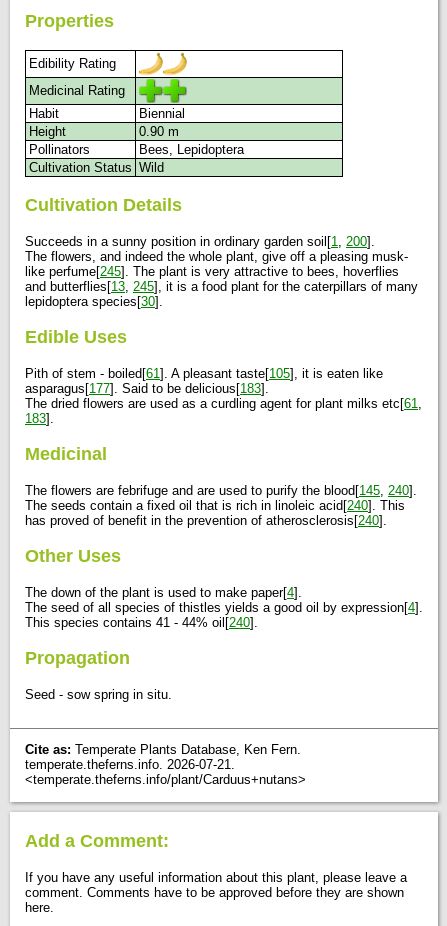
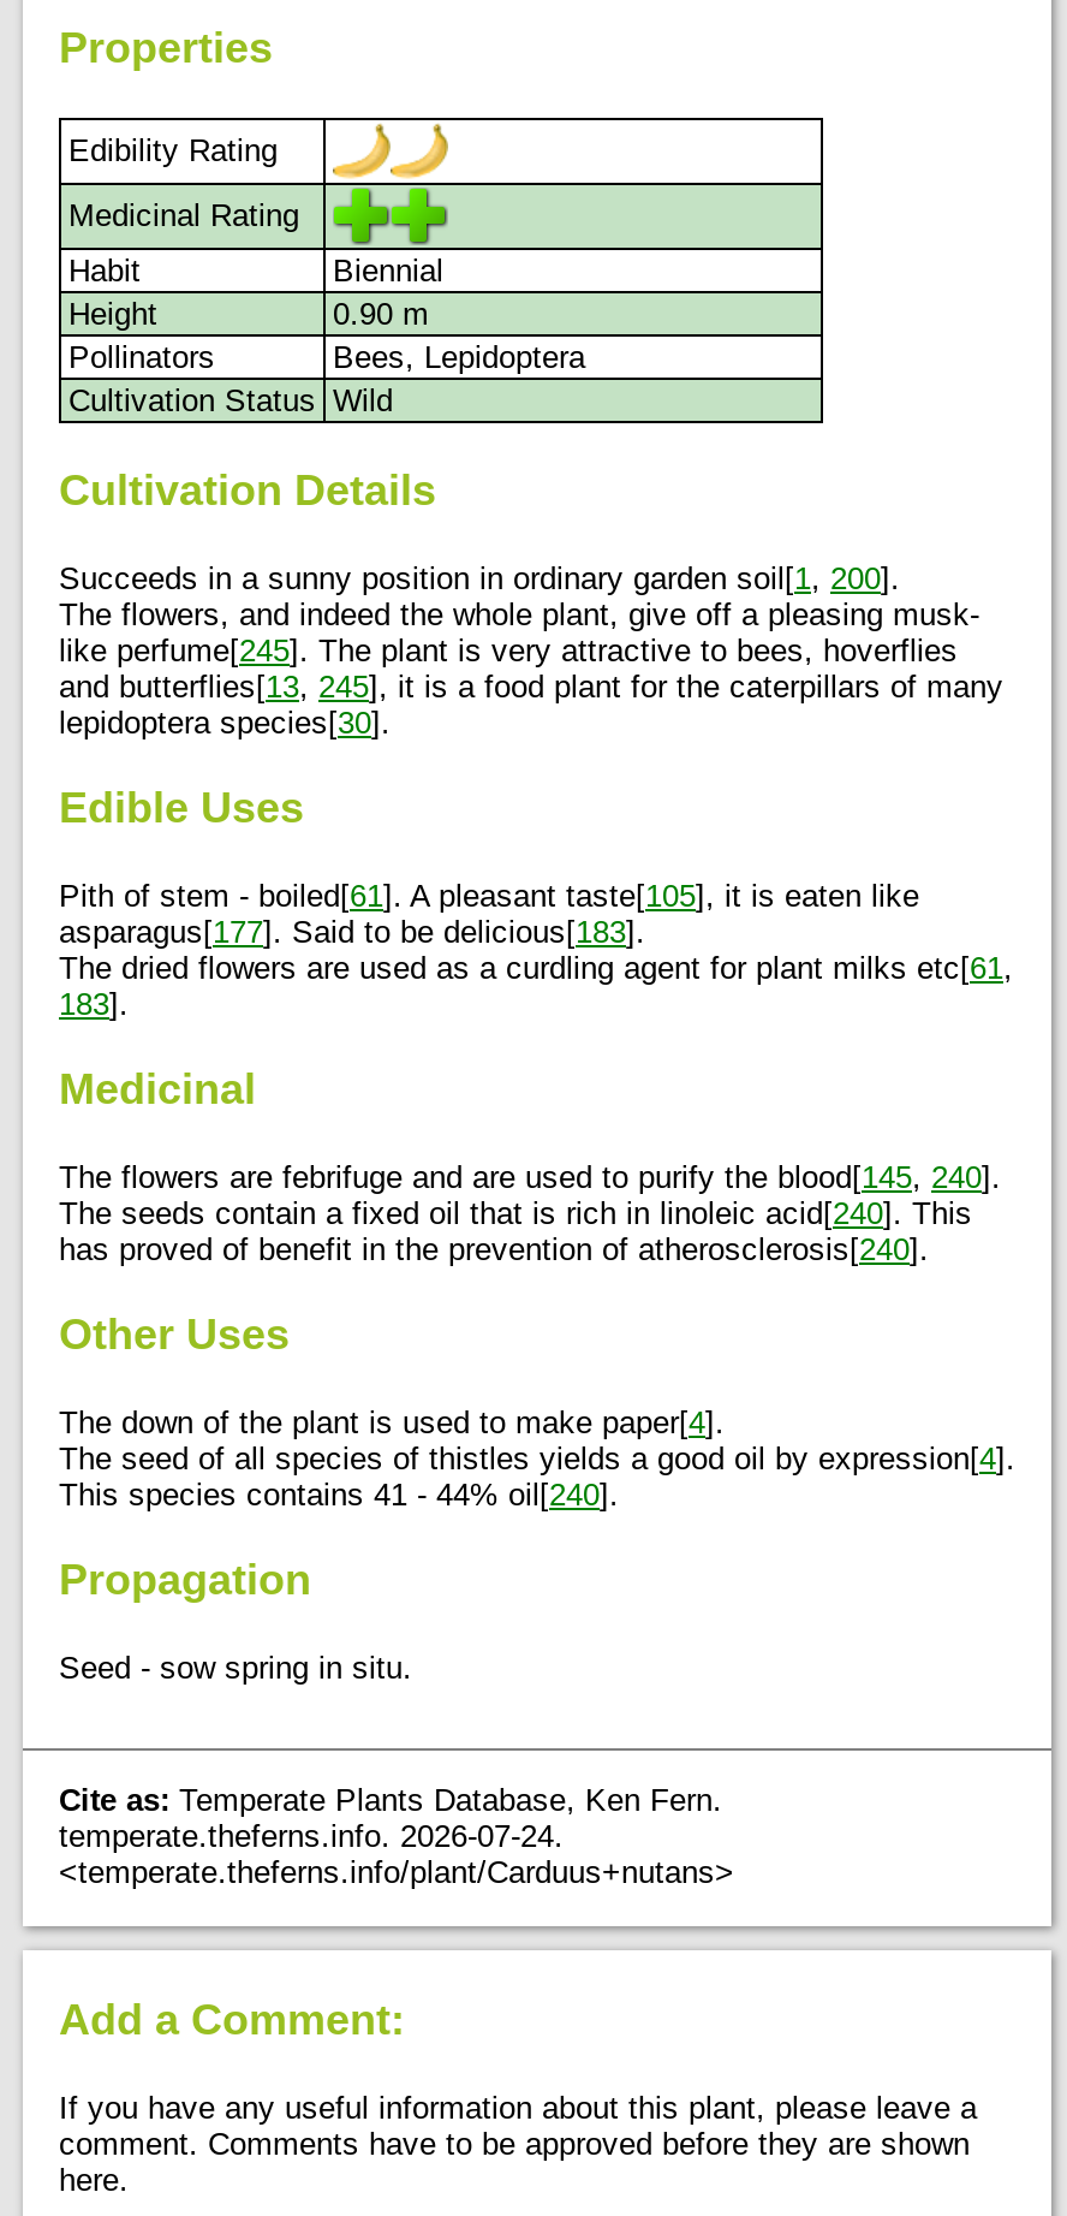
[25,757,235,772] temperate.theferns.info. 2026-07-21. -> [59,1818,564,1854] temperate.theferns.info. 2026-07-24.

